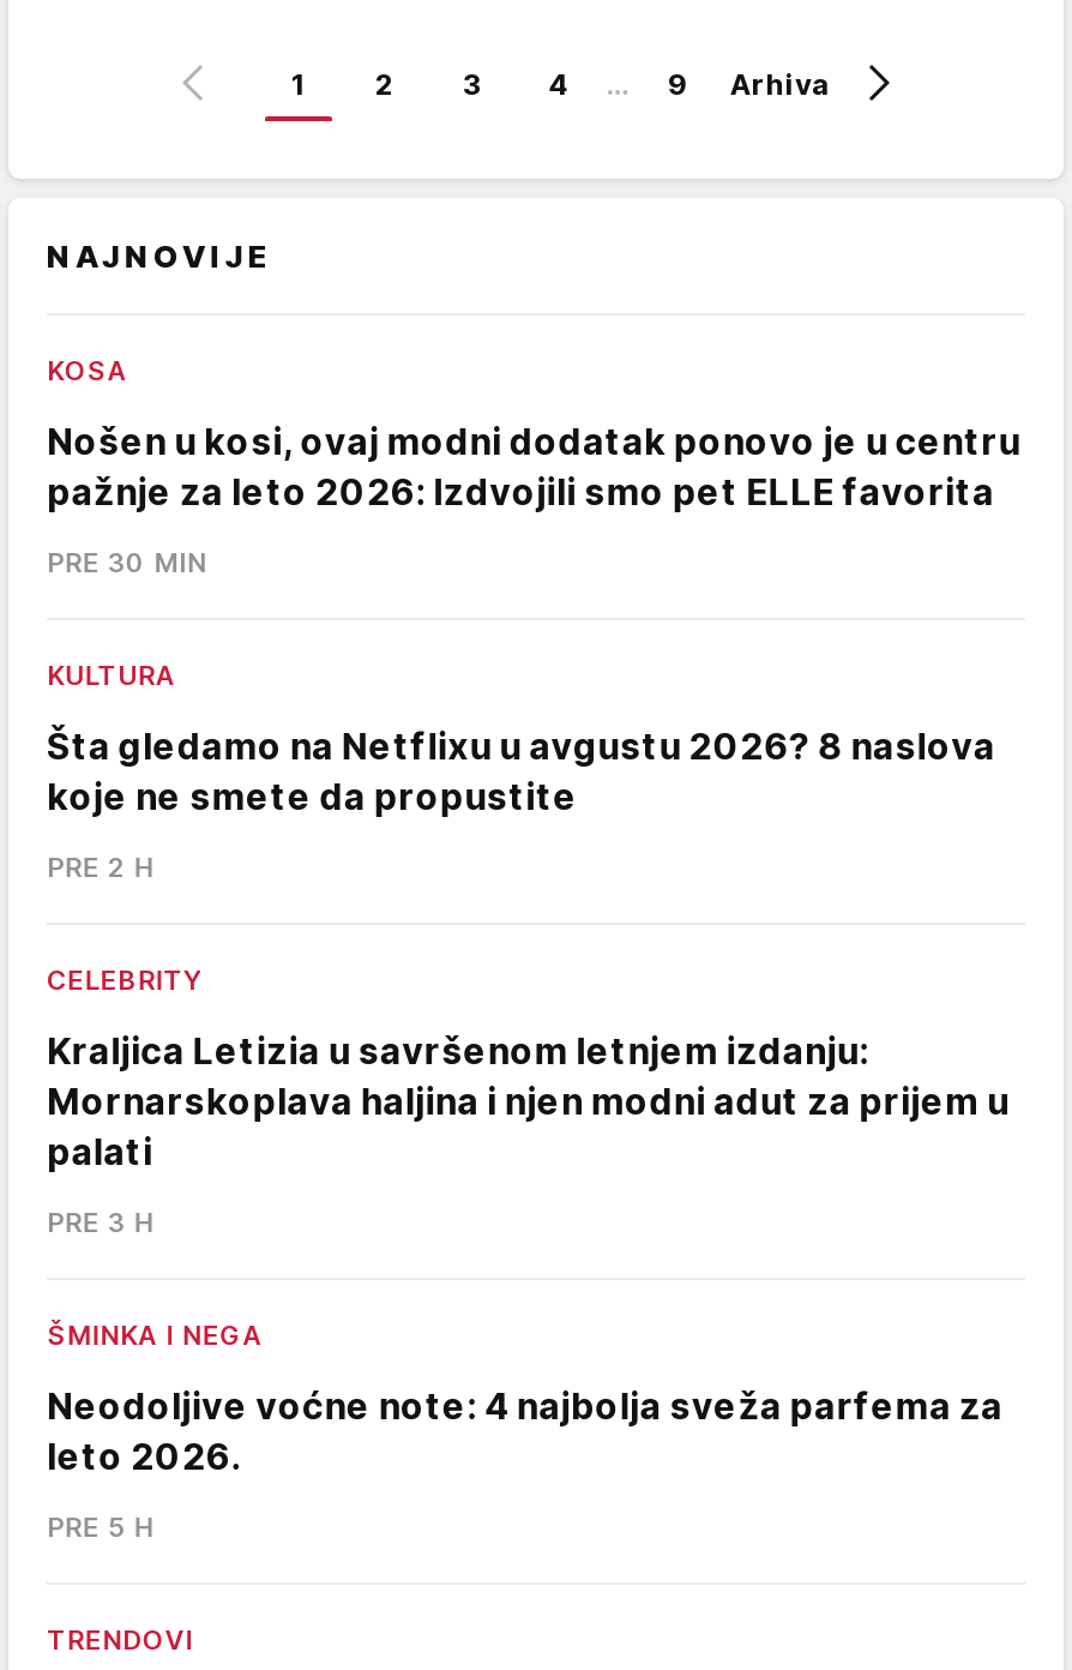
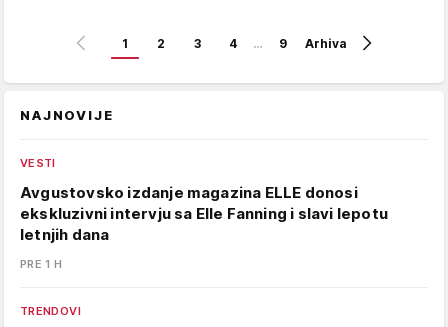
[47,354,1020,1544] KOSA | Nošen u kosi, ovaj modni dodatak ponovo je u centru | pažnje za leto 2026: Izdvojili smo pet ELLE favorita | PRE 30 MIN | KULTURA | Šta gledamo na Netflixu u avgustu 2026? 8 naslova | koje ne smete da propustite | PRE 2 H | CELEBRITY | Kraljica Letizia u savršenom letnjem izdanju: | Mornarskoplava haljina i njen modni adut za prijem u | palati | PRE 3 H | ŠMINKA I NEGA | Neodoljive voćne note: 4 najbolja sveža parfema za | leto 2026. | PRE 5 H -> [20,156,388,271] VESTI | Avgustovsko izdanje magazina ELLE donosi | ekskluzivni intervju sa Elle Fanning i slavi lepotu | letnjih dana | PRE 1 H

